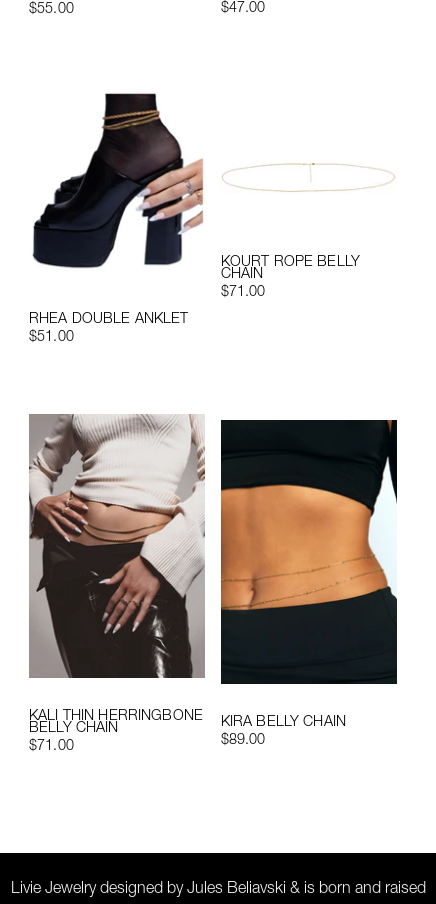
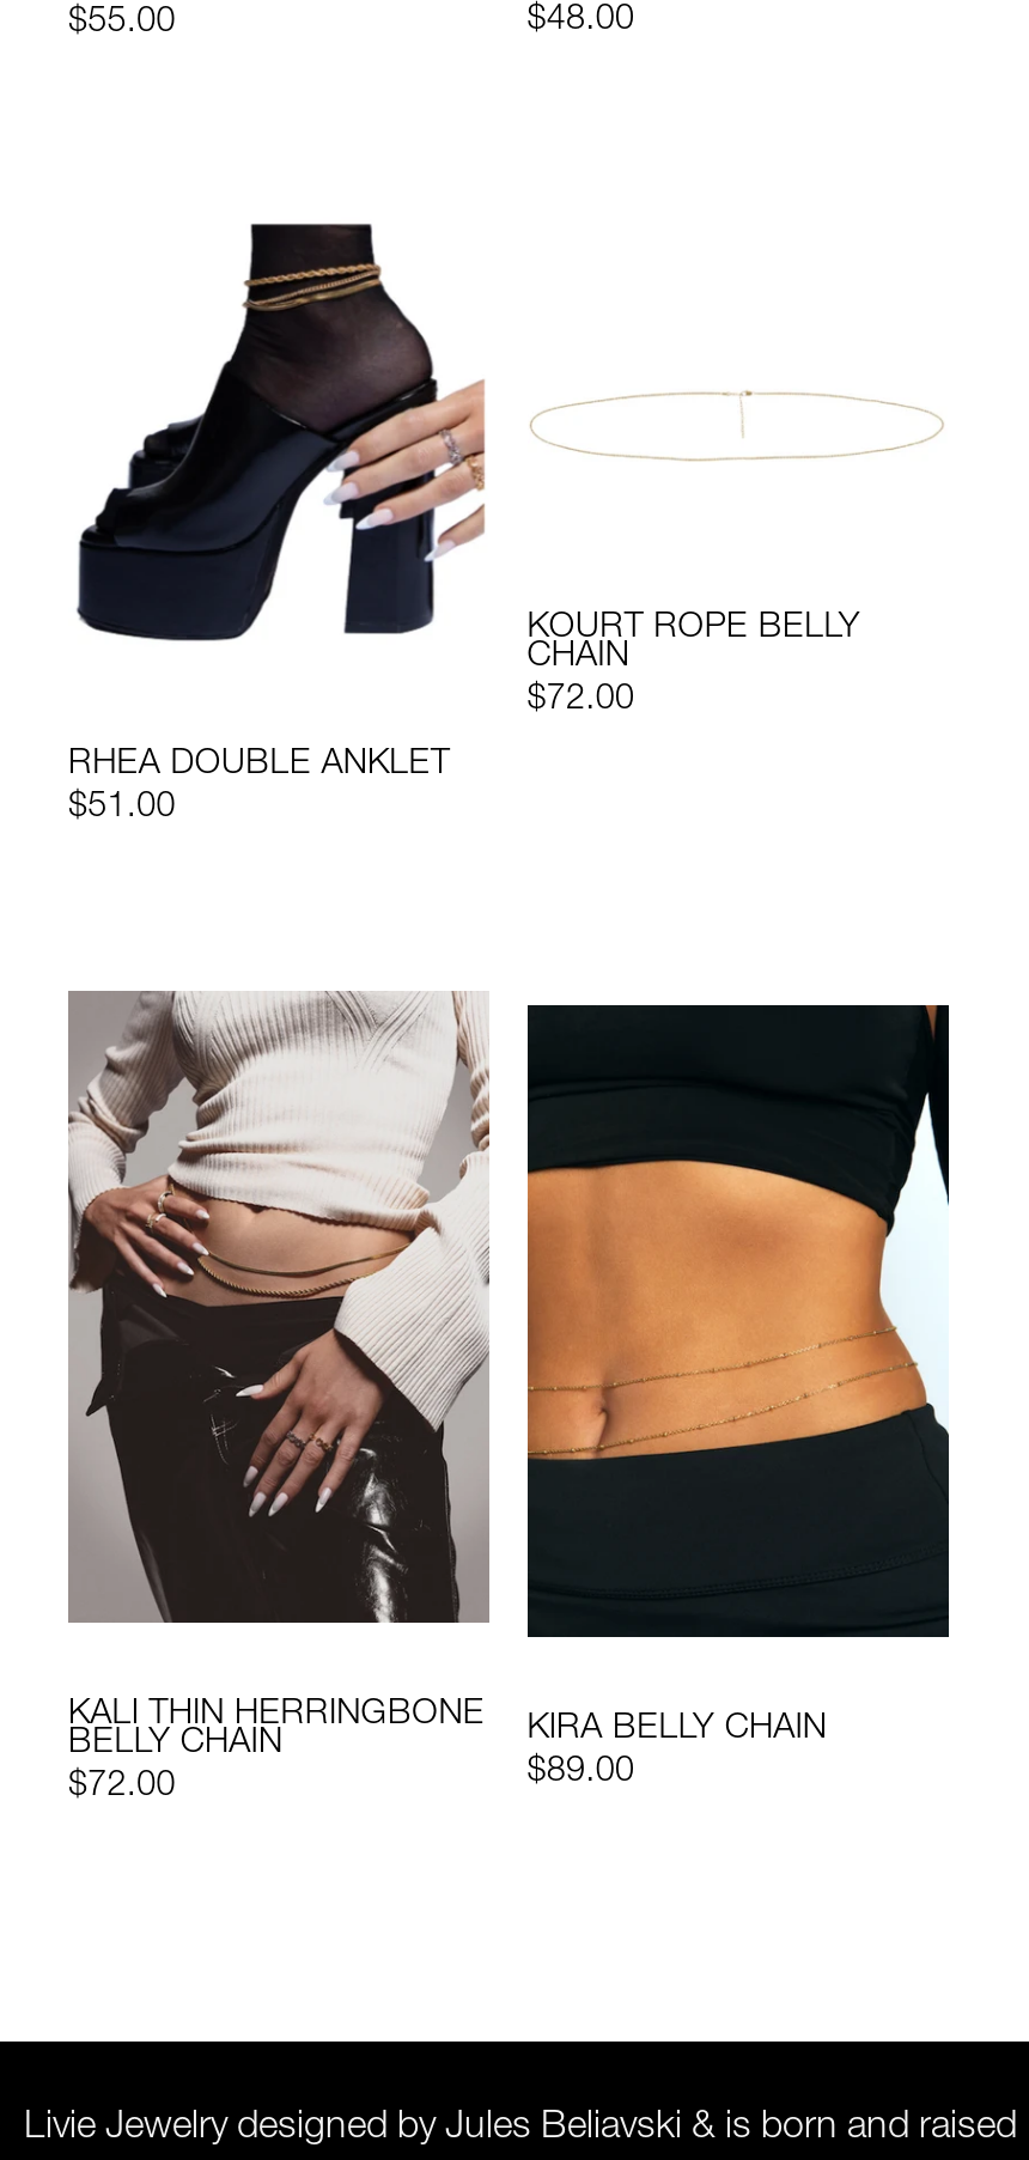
[221,2,266,16] $47.00 -> [527,5,634,38] $48.00
[221,285,266,299] $71.00 -> [527,683,634,717] $72.00
[29,740,74,754] $71.00 -> [68,1771,176,1805] $72.00

